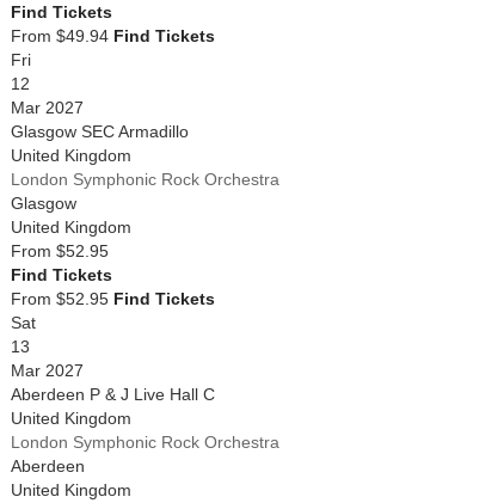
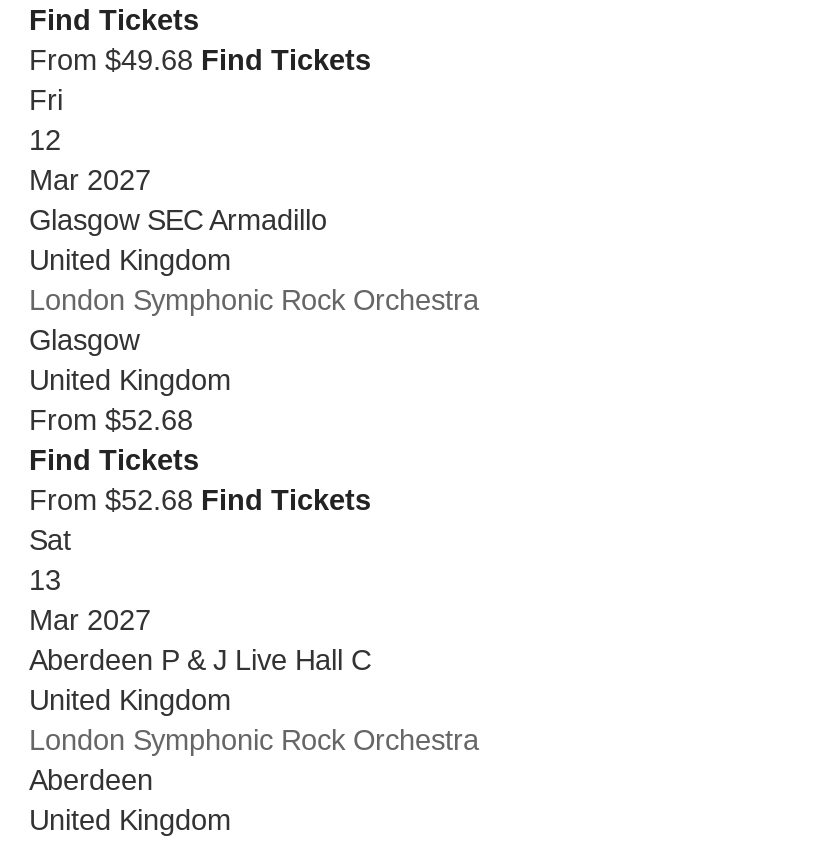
[11,26,215,45] From $49.94 Find Tickets -> [29,44,371,76] From $49.68 Find Tickets
[11,241,109,260] From $52.95 -> [29,404,193,436] From $52.68
[11,289,215,308] From $52.95 Find Tickets -> [29,484,371,516] From $52.68 Find Tickets

